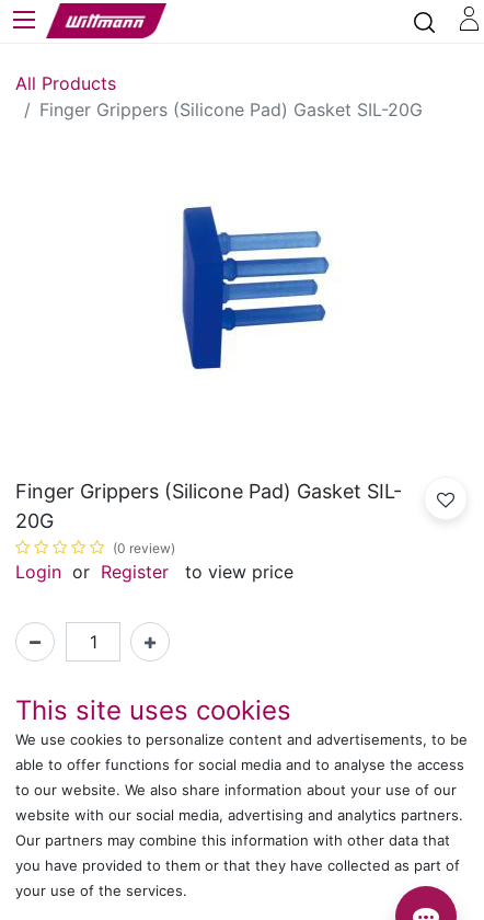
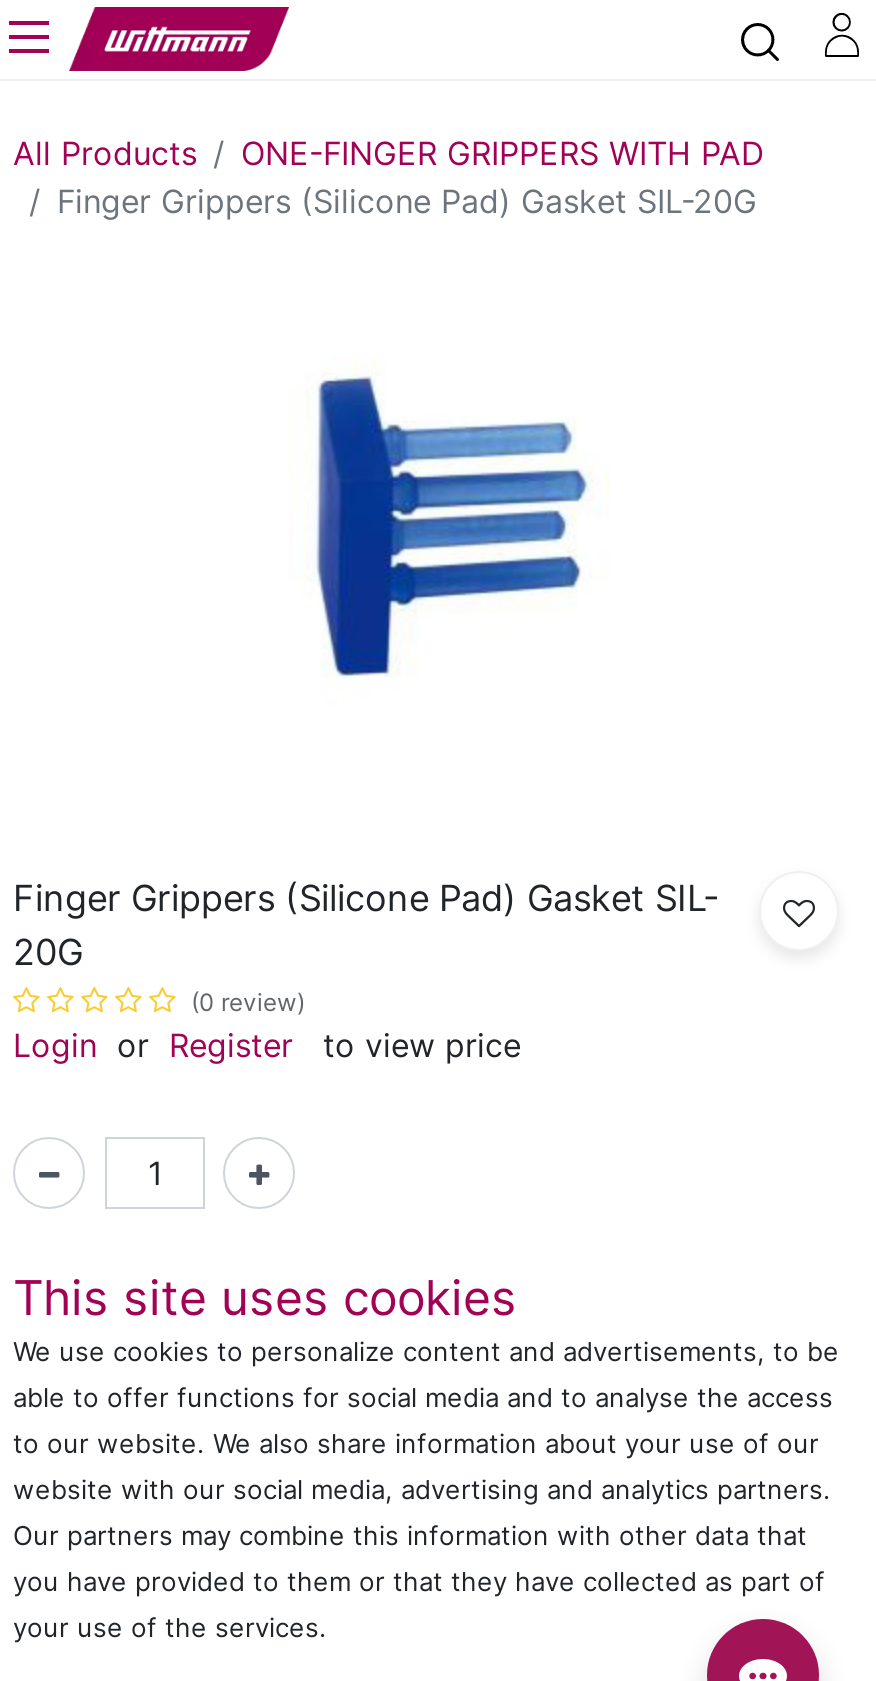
none -> [241,133,765,173] ONE-FINGER GRIPPERS WITH PAD

